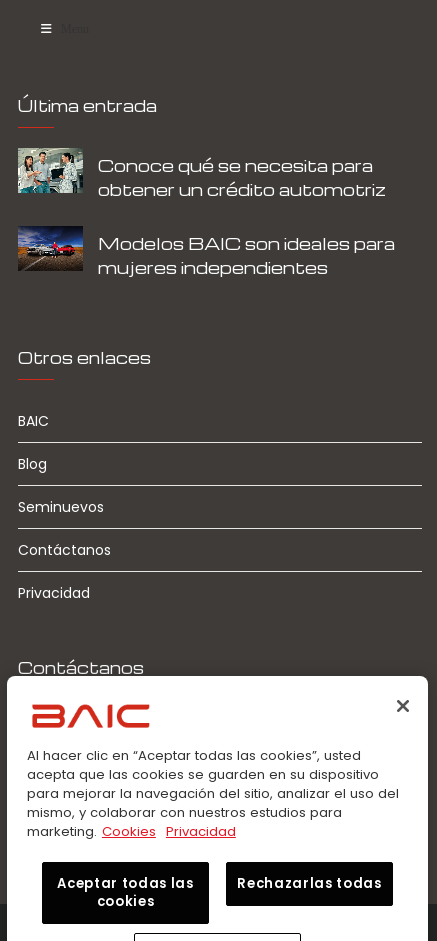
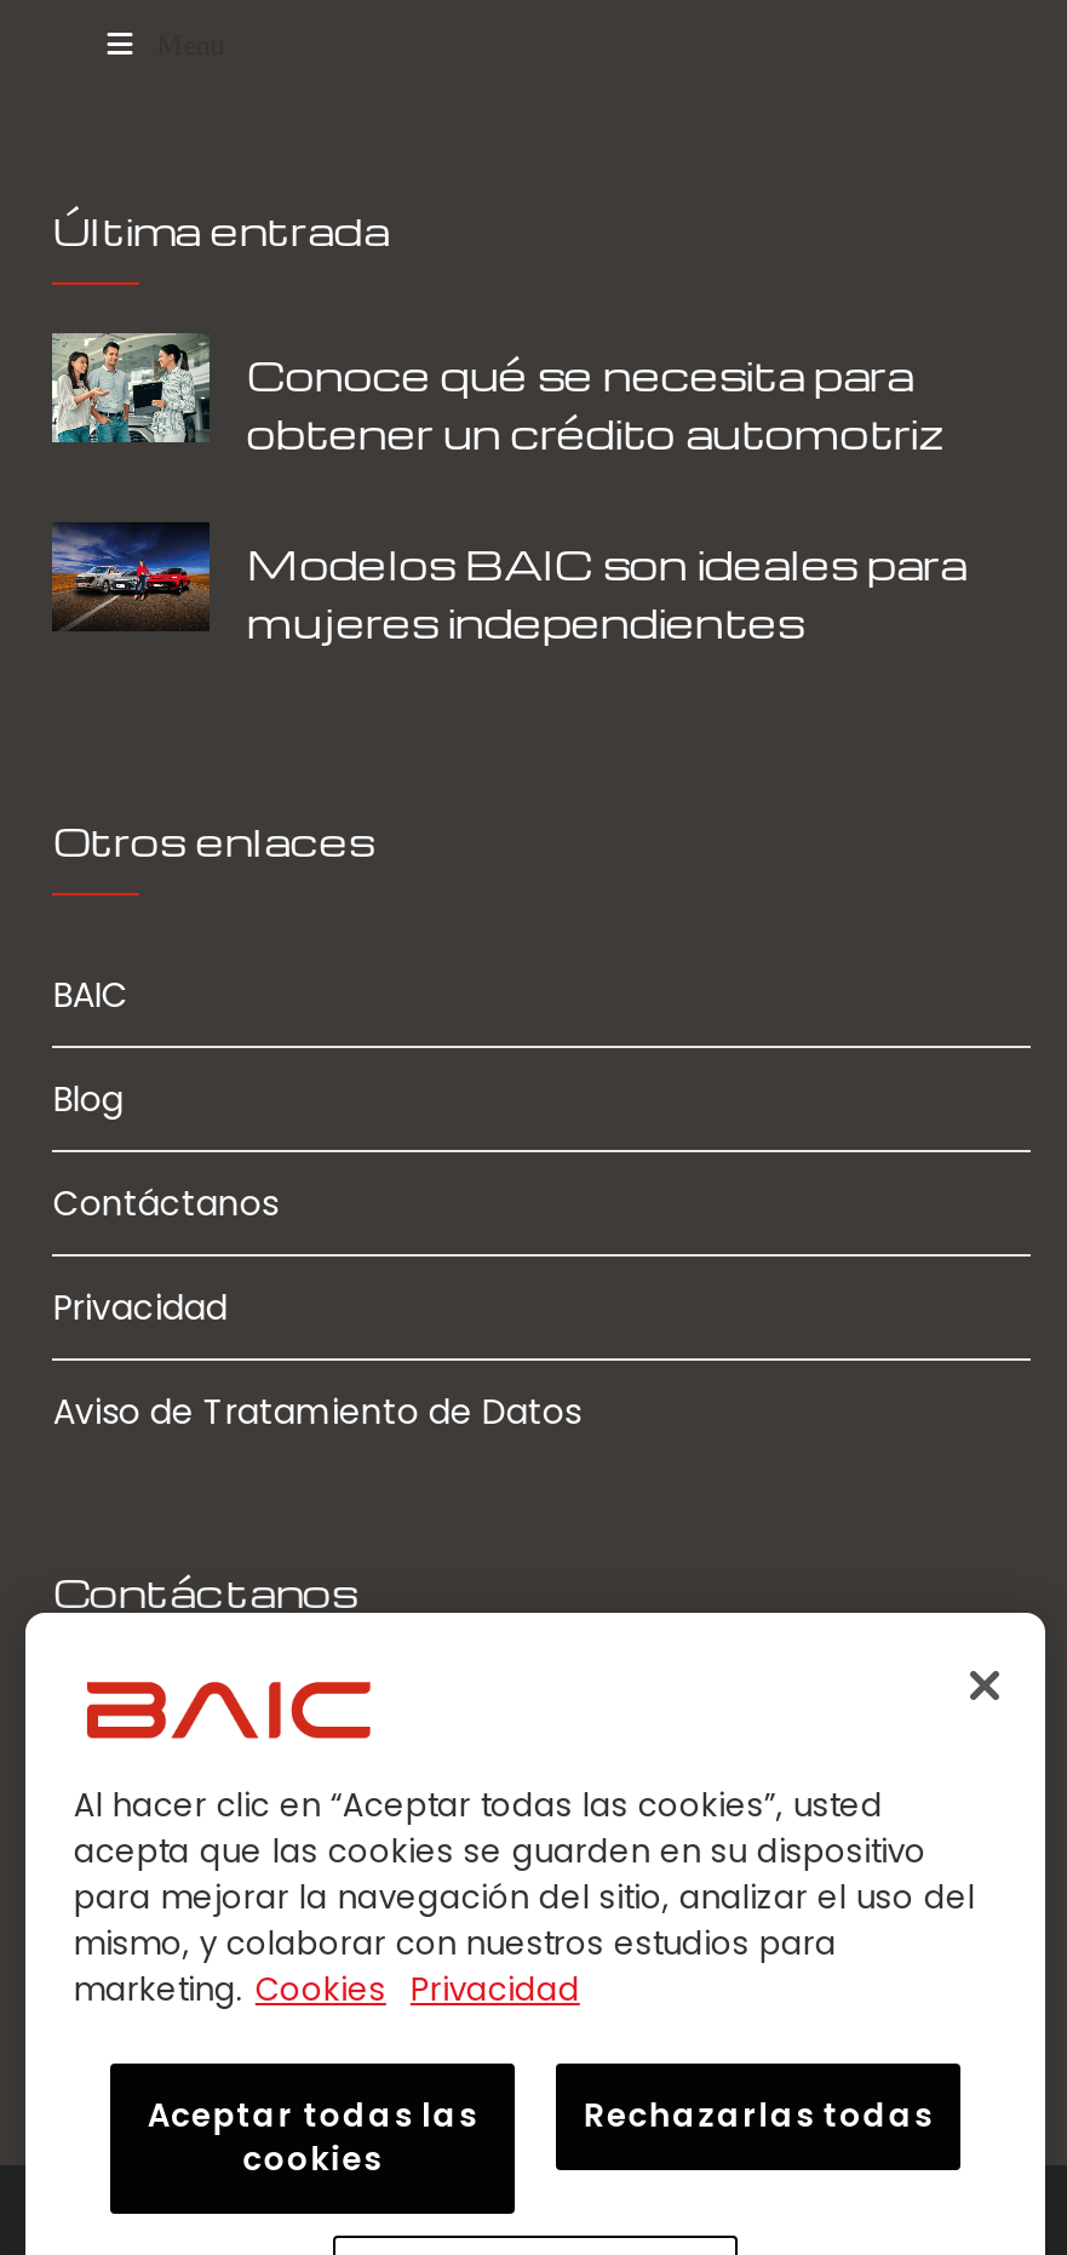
[18,497,104,517] Seminuevos -> none
moved [18,540,111,603] -> [53,1179,278,1332]: Contáctanos | Privacidad
none -> [53,1388,581,1436] Aviso de Tratamiento de Datos

